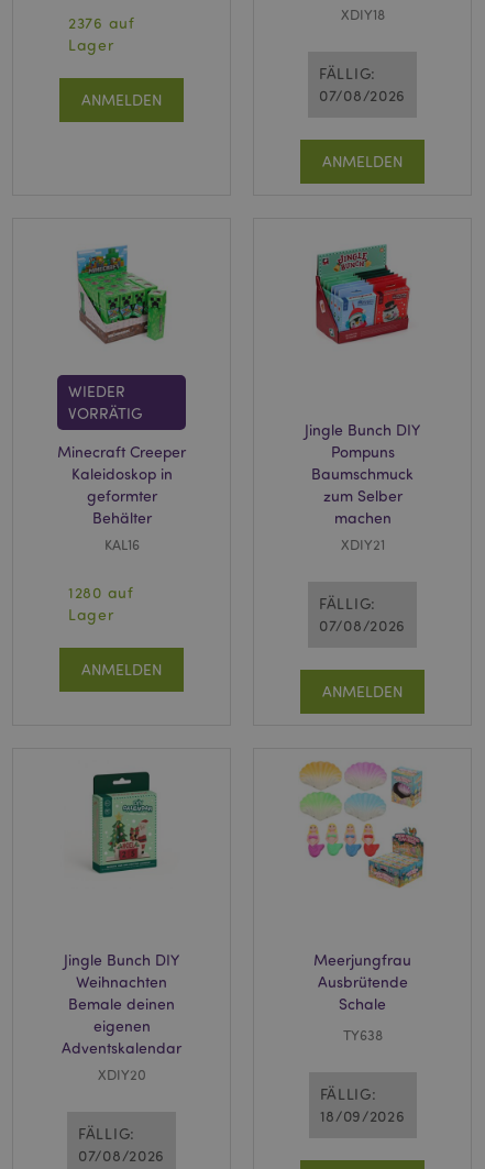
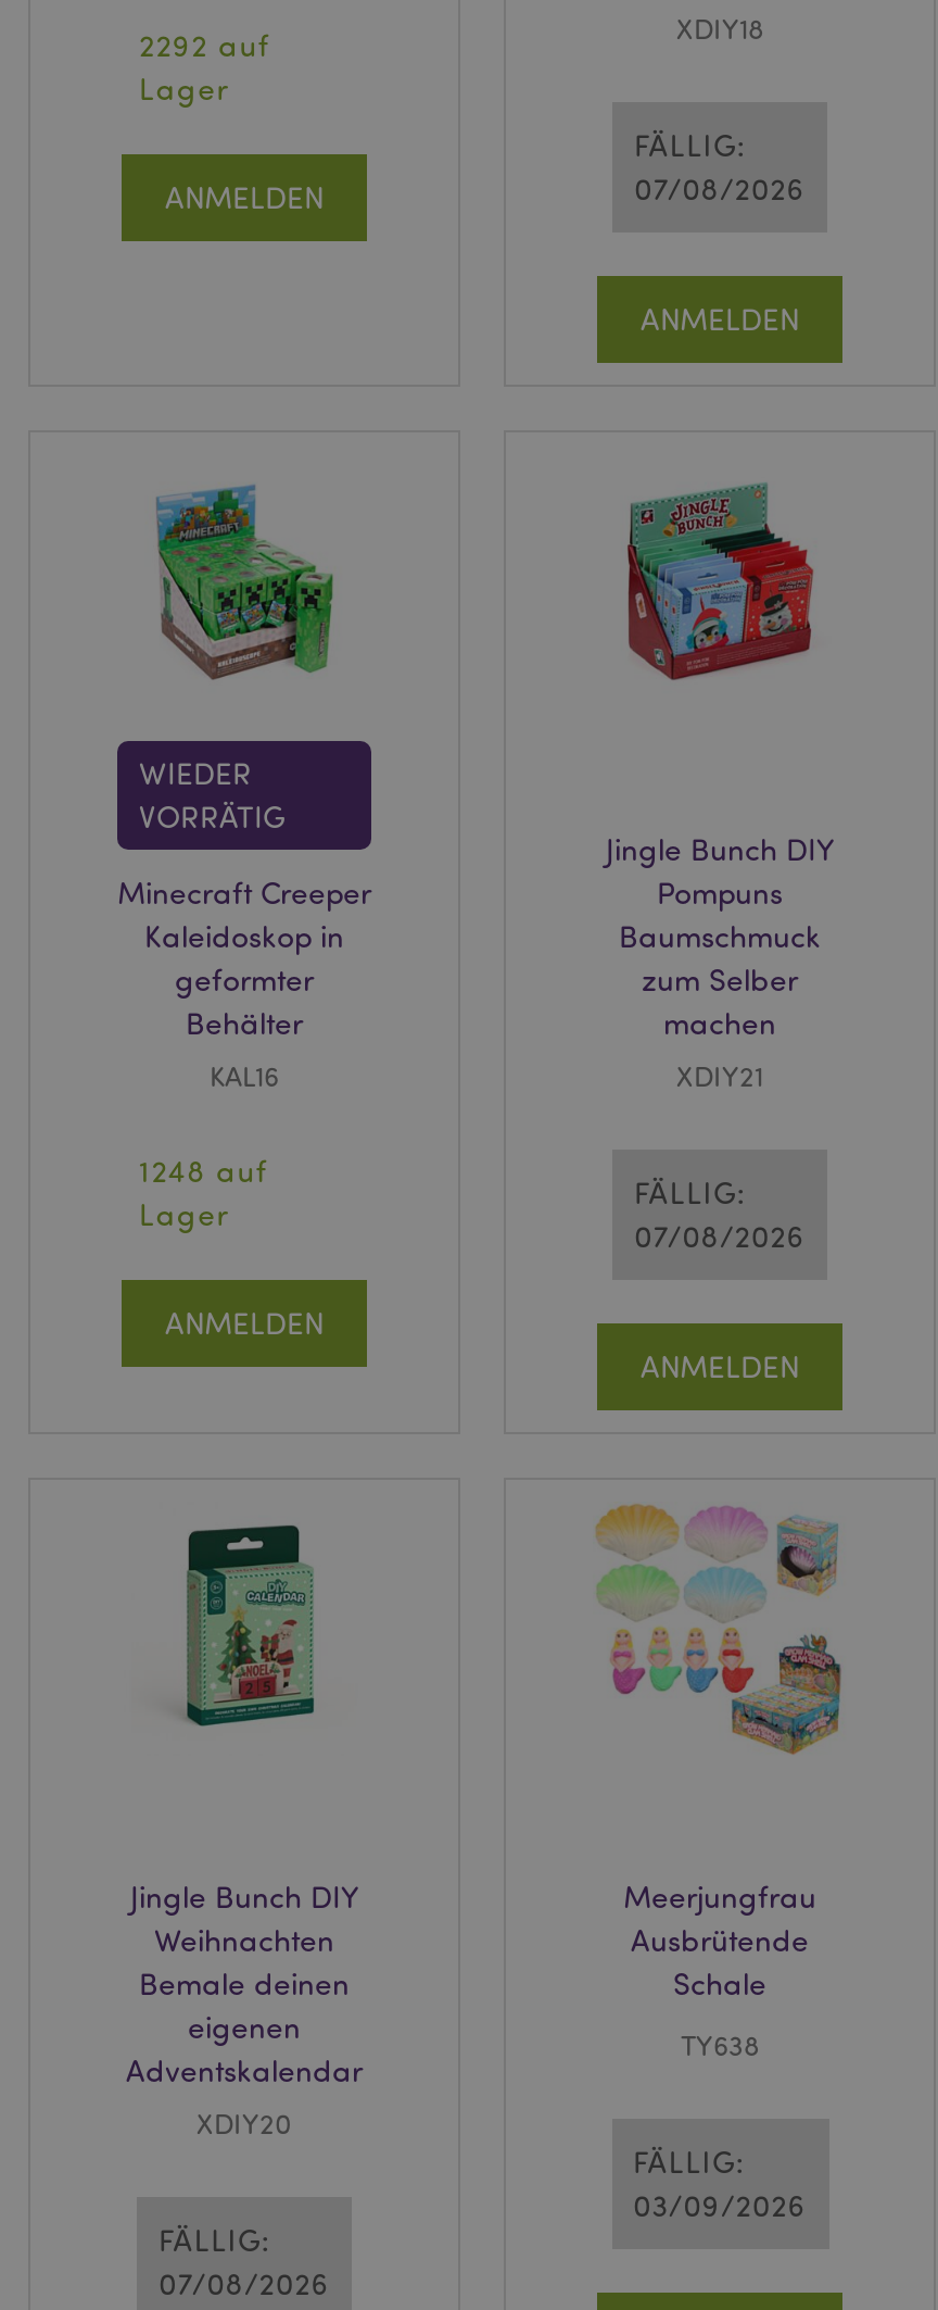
[68,13,135,32] 2376 auf -> [139,26,271,63] 2292 auf
[68,583,134,602] 1280 auf -> [139,1152,268,1189] 1248 auf
[319,1106,405,1125] 18/09/2026 -> [633,2186,807,2223] 03/09/2026

